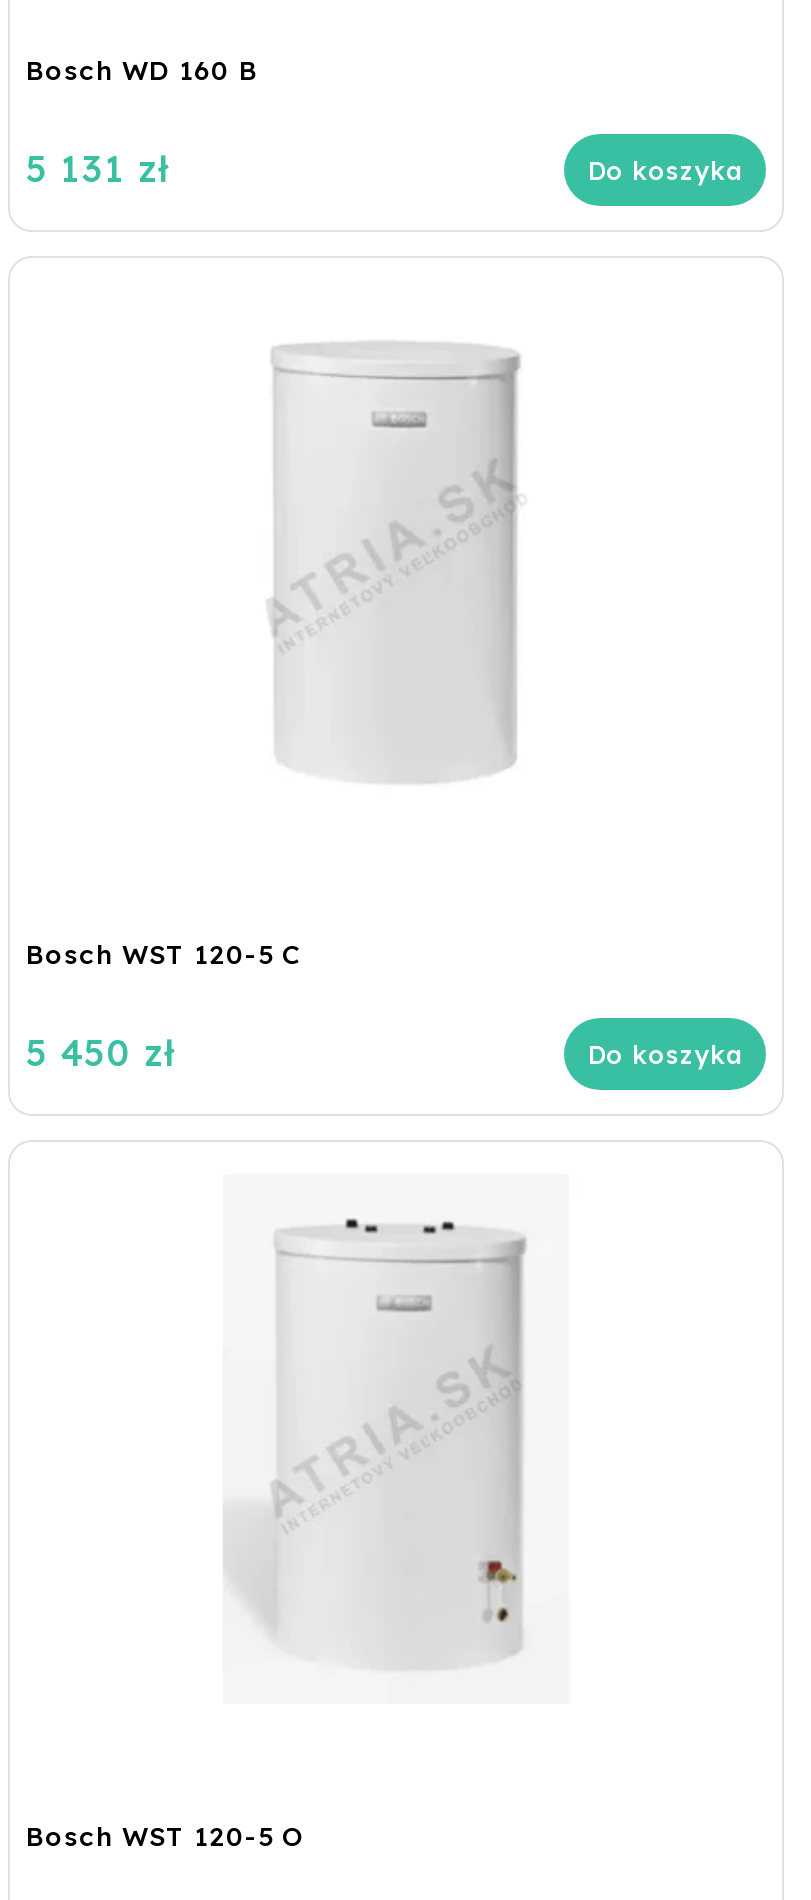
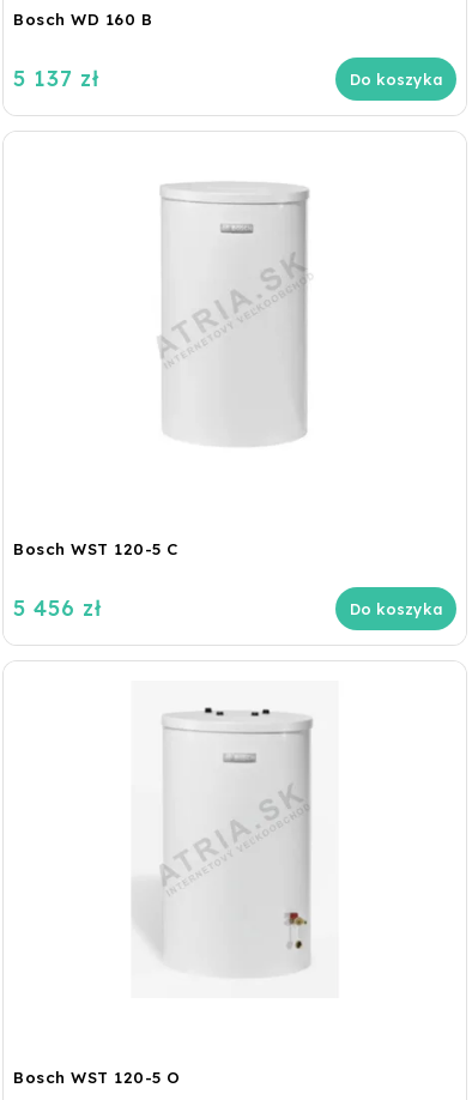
[26,147,170,193] 5 131 zł -> [13,65,99,93] 5 137 zł
[26,1030,176,1076] 5 450 zł -> [13,594,102,622] 5 456 zł

